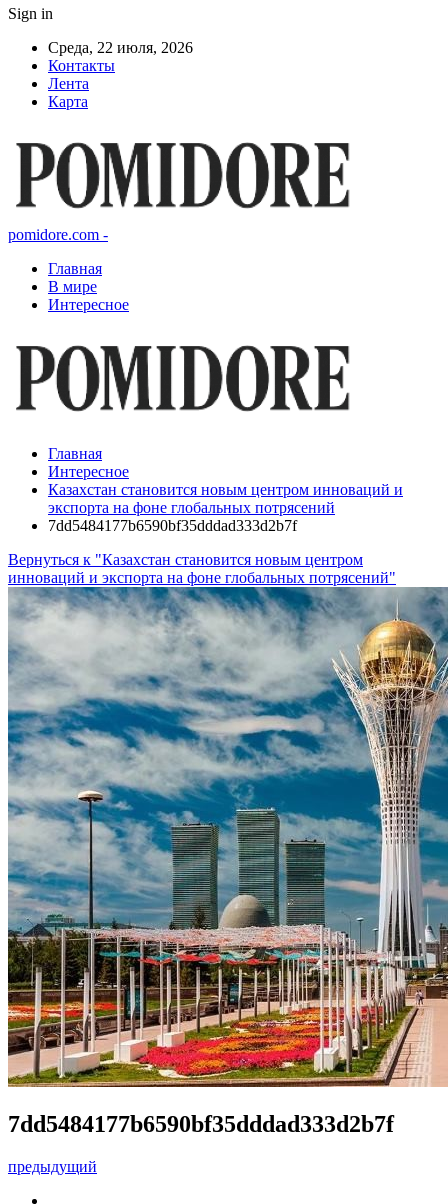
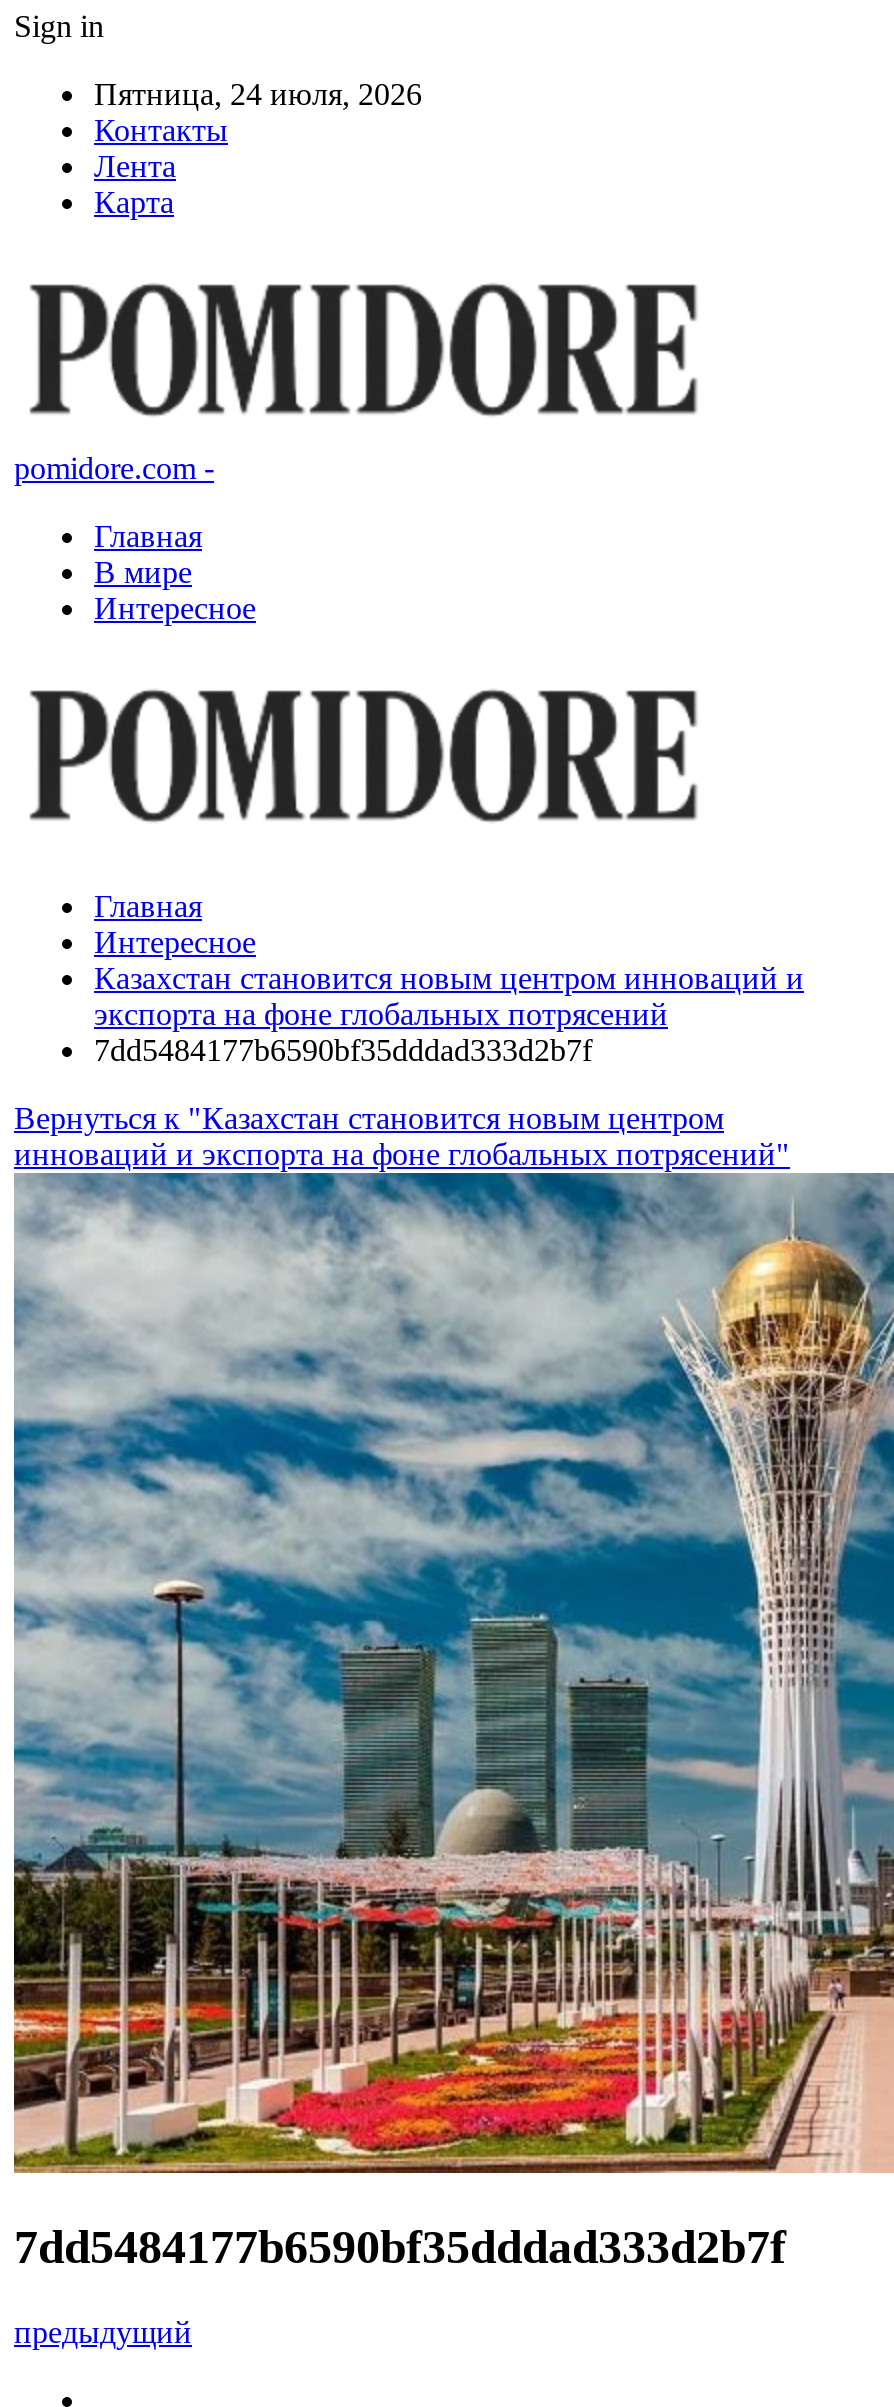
[48,39,193,56] Среда, 22 июля, 2026 -> [94,77,422,111] Пятница, 24 июля, 2026

